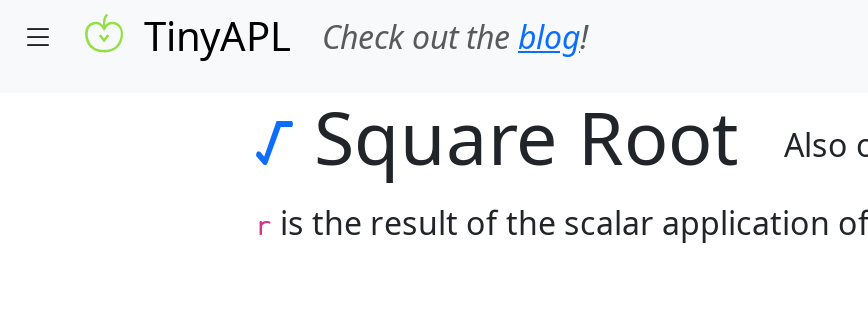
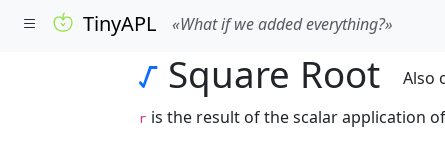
[322,15,588,59] Check out the blog! -> [172,13,393,35] «What if we added everything?»

